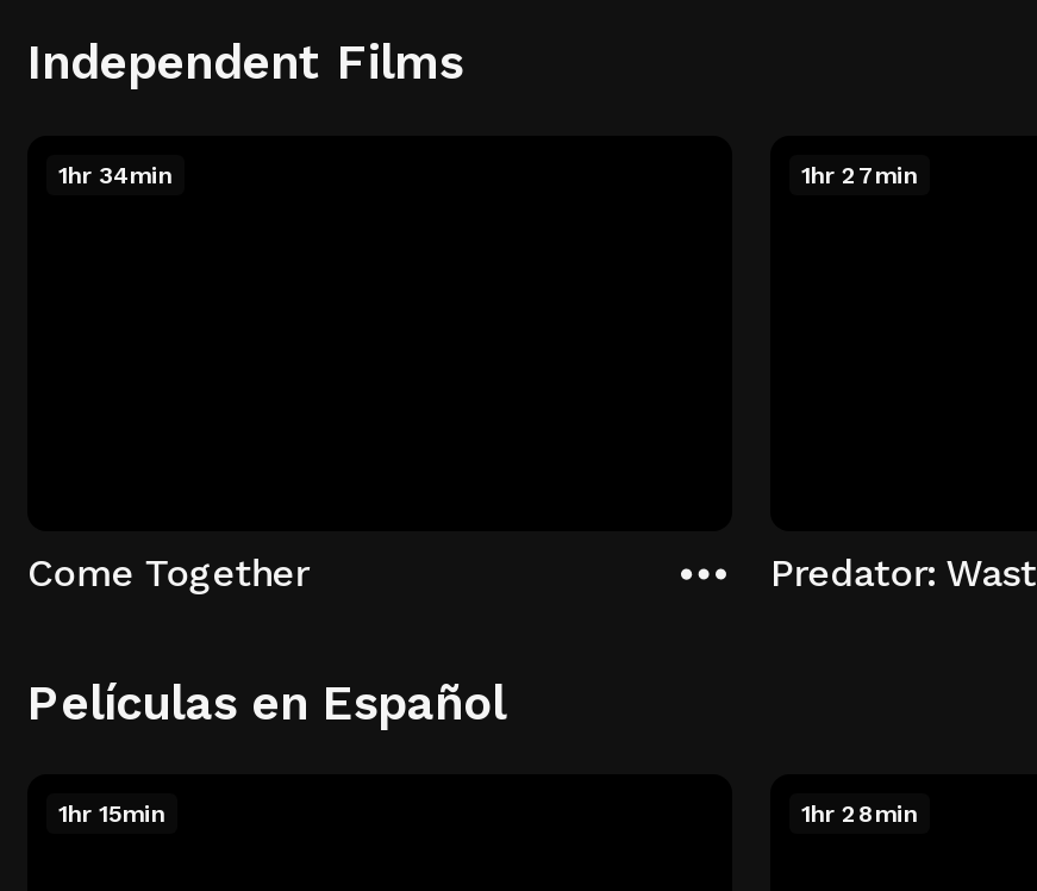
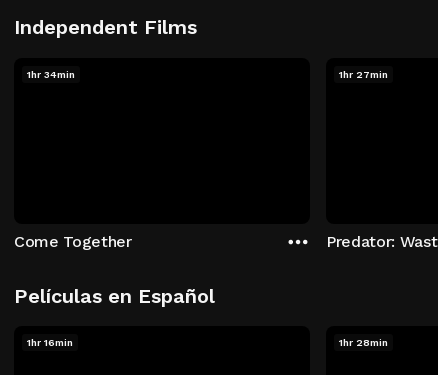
[58,800,165,827] 1hr 15min -> [27,337,73,348] 1hr 16min

